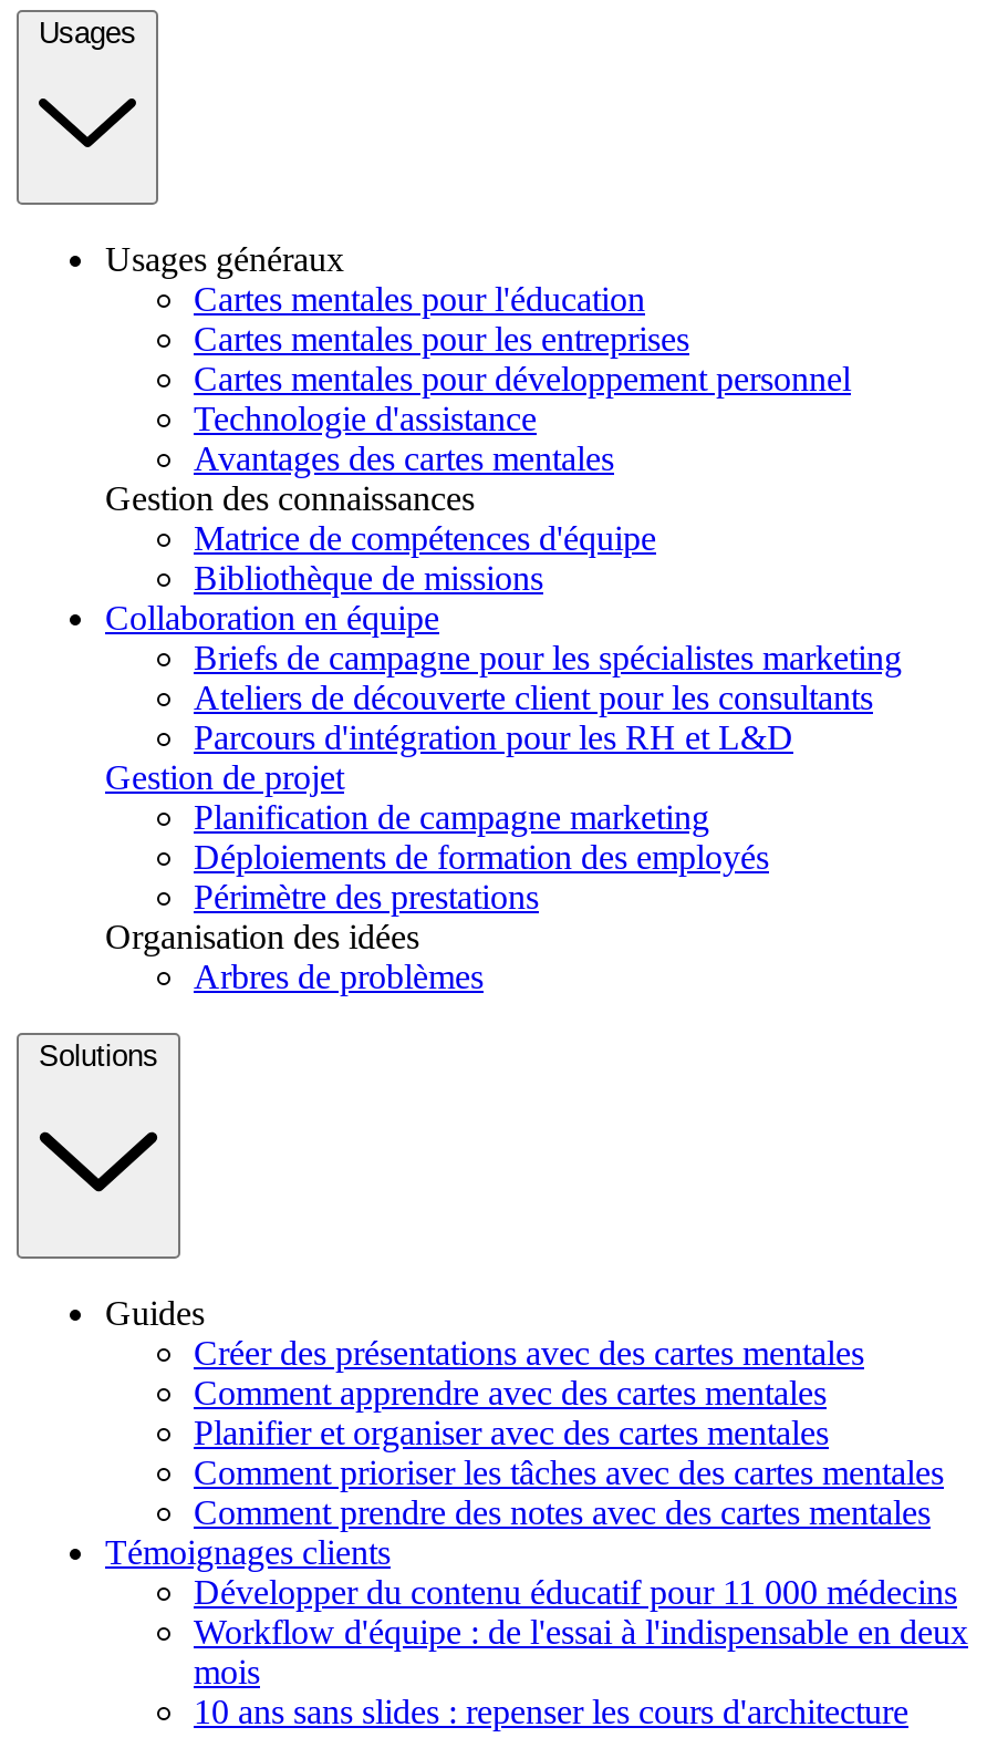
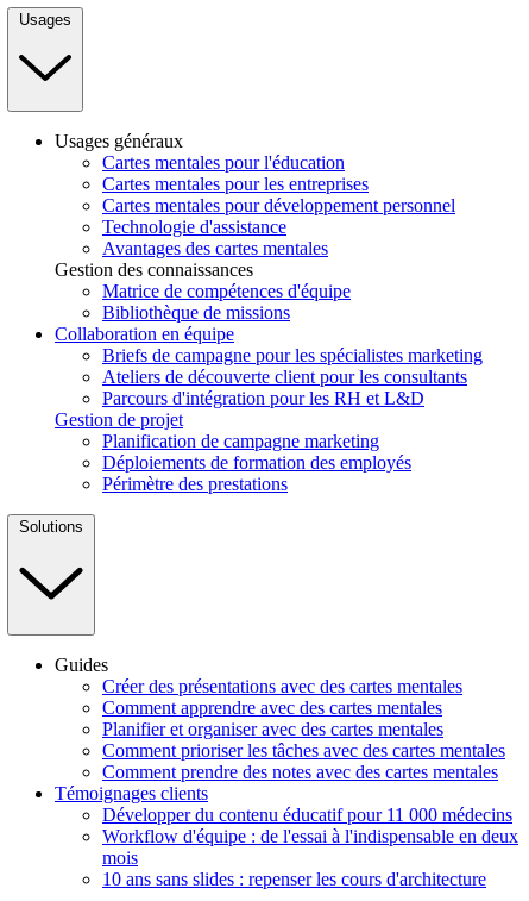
[105,918,484,996] Organisation des idées | Arbres de problèmes -> none

